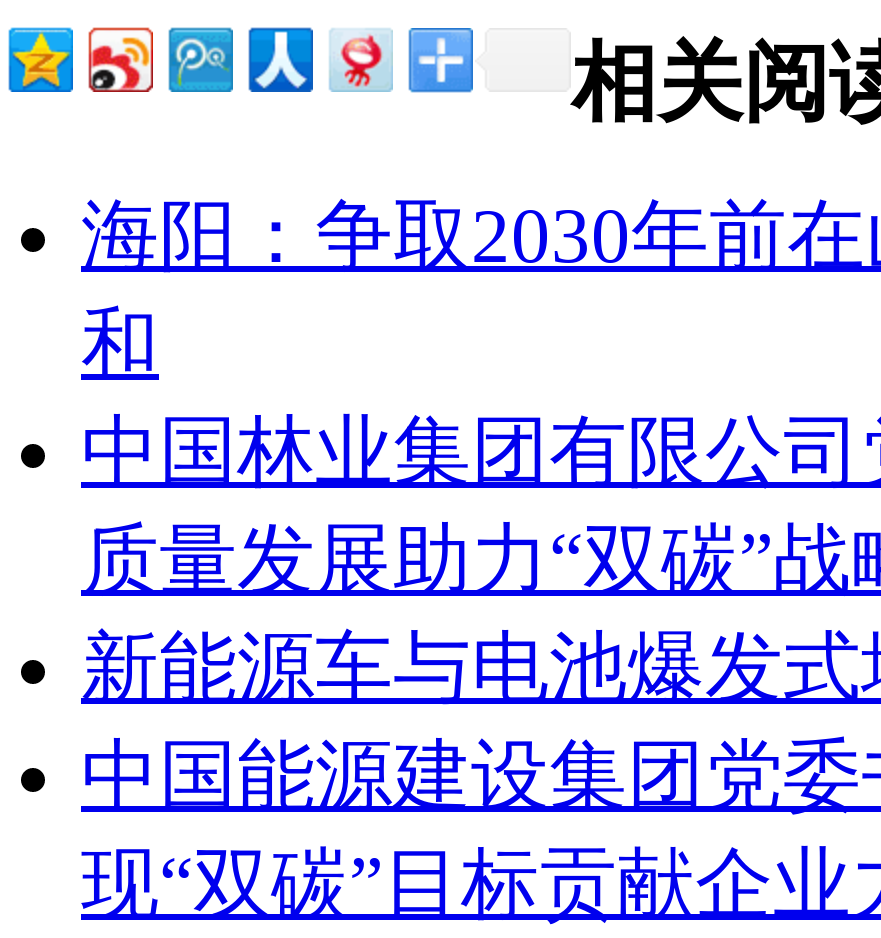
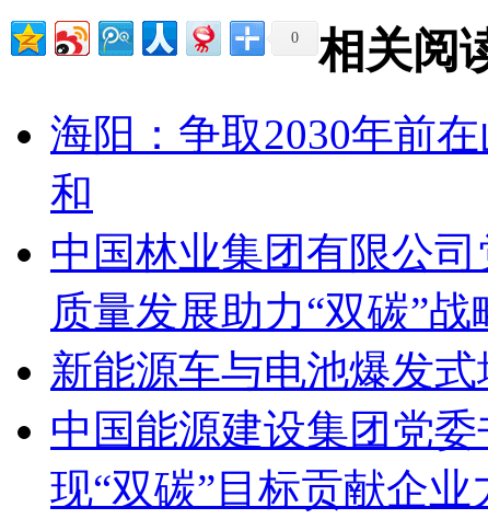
none -> [291,29,299,46] 0

